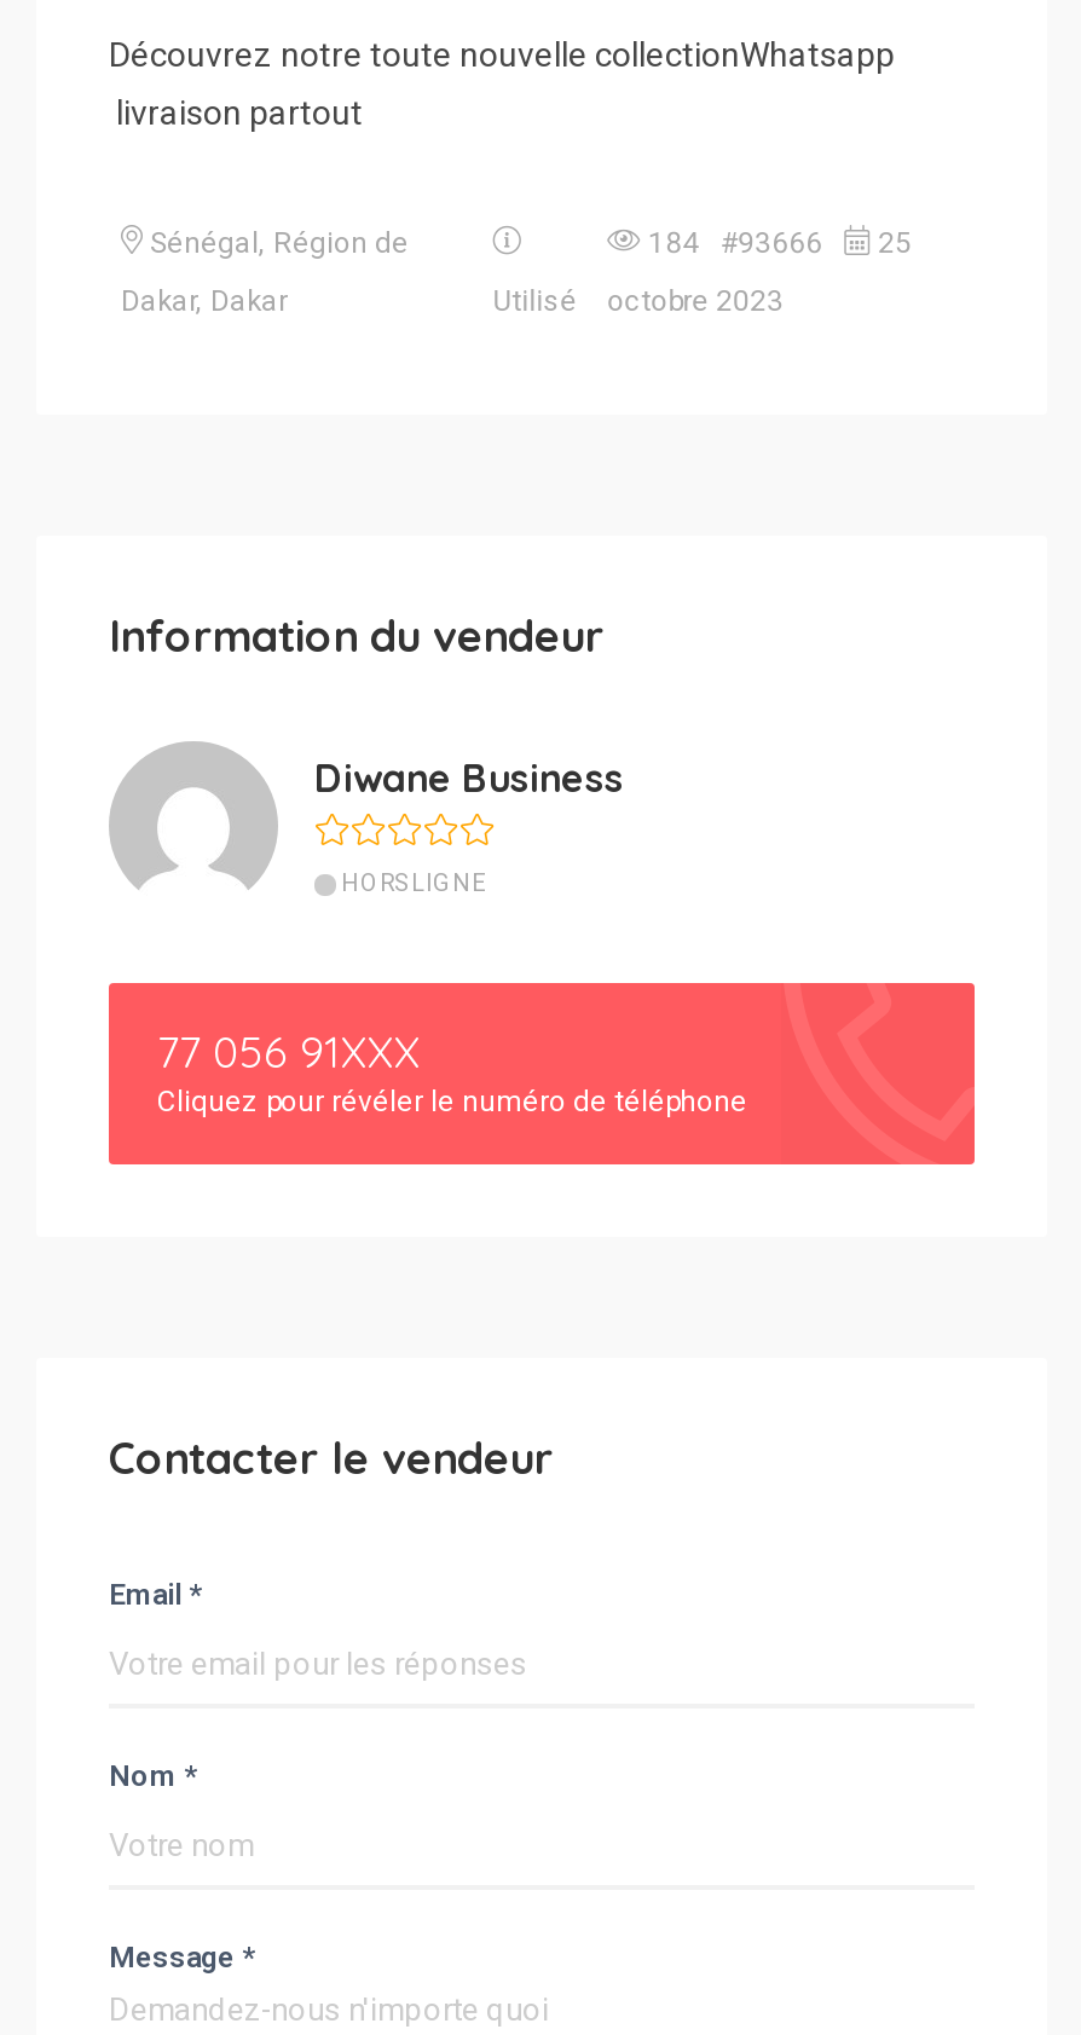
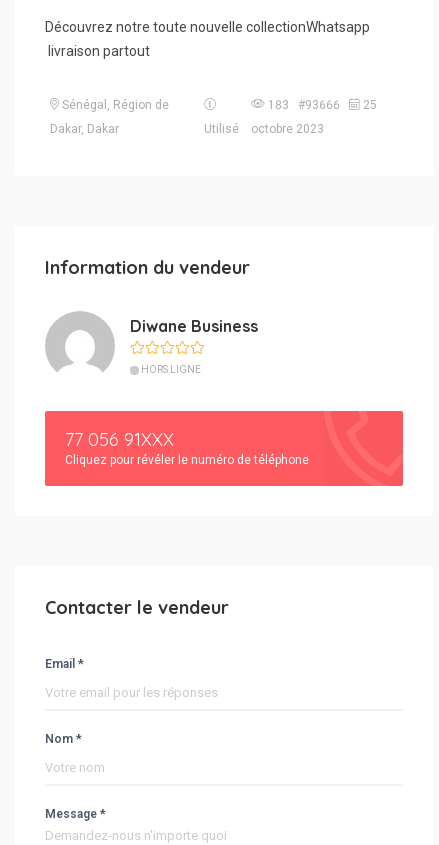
[641,225,912,259] 184 #93666 25 -> [265,98,377,112] 183 #93666 25

